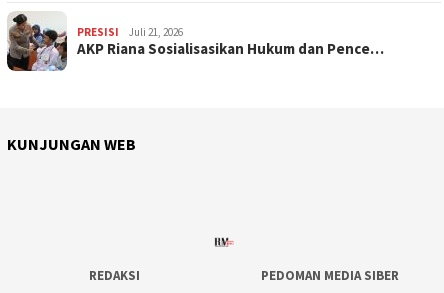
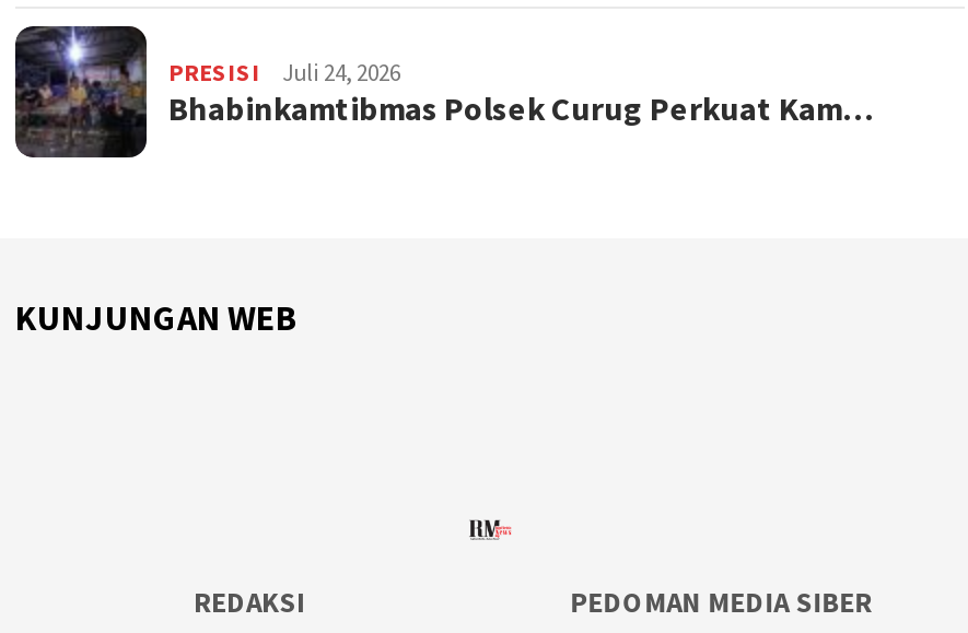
[7,12,384,72] [image] | Juli 21, 2026 | AKP Riana Sosialisasikan Hukum dan Pence… -> [13,24,873,160] [image] | Juli 24, 2026 | Bhabinkamtibmas Polsek Curug Perkuat Kam…

